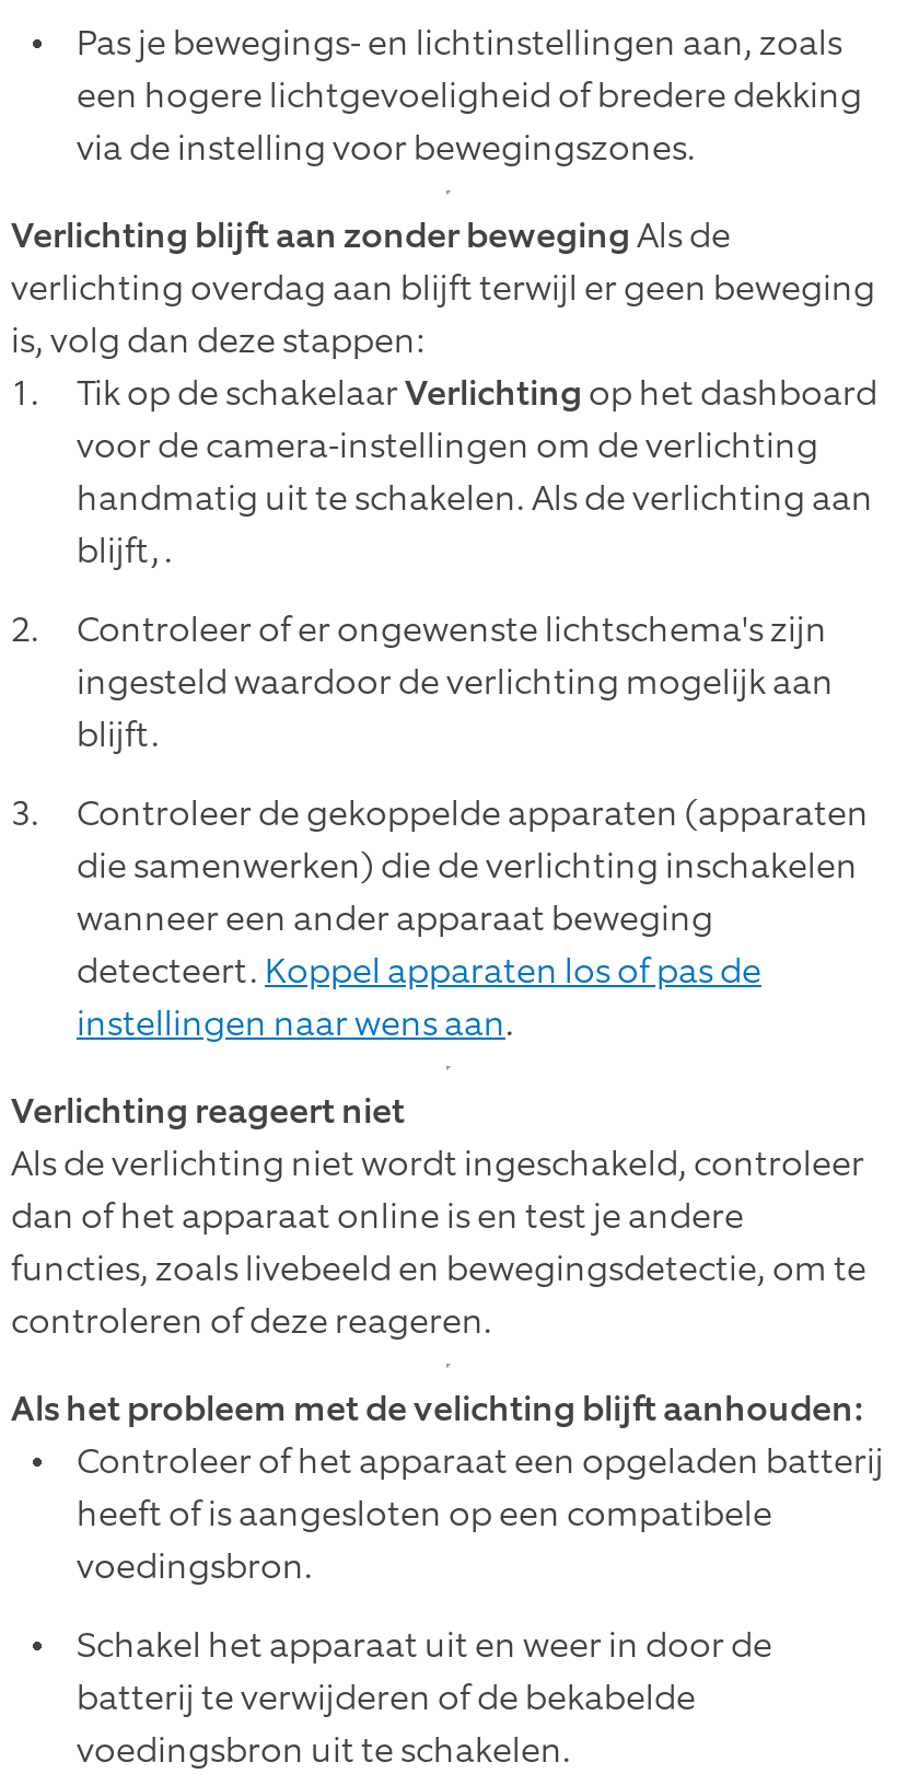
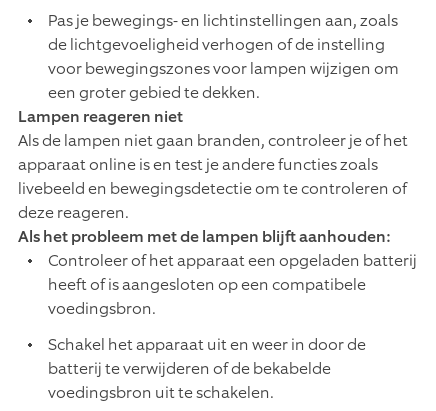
[11,73,877,1432] een hogere lichtgevoeligheid of bredere dekking | via de instelling voor bewegingszones. | Verlichting blijft aan zonder beweging Als de | verlichting overdag aan blijft terwijl er geen beweging | is, volg dan deze stappen: | Tik op de schakelaarVerlichting op het dashboard | voor de camera-instellingen om de verlichting | handmatig uit te schakelen. Als de verlichting aan | blijft,. | Controleer of er ongewenste lichtschema's zijn | ingesteld waardoor de verlichting mogelijk aan | blijft. | Controleer de gekoppelde apparaten (apparaten | die samenwerken) die de verlichting inschakelen | wanneer een ander apparaat beweging | detecteert. Koppel apparaten los of pas de | instellingen naar wens aan. | Verlichting reageert niet | Als de verlichting niet wordt ingeschakeld, controleer | dan of het apparaat online is en test je andere | functies, zoals livebeeld en bewegingsdetectie, om te | controleren of deze reageren. | Als het probleem met de velichting blijft aanhouden: -> [18,34,408,247] de lichtgevoeligheid verhogen of de instelling | voor bewegingszones voor lampen wijzigen om | een groter gebied te dekken. | Lampen reageren niet | Als de lampen niet gaan branden, controleer je of het | apparaat online is en test je andere functies zoals | livebeeld en bewegingsdetectie om te controleren of | deze reageren. | Als het probleem met de lampen blijft aanhouden:

